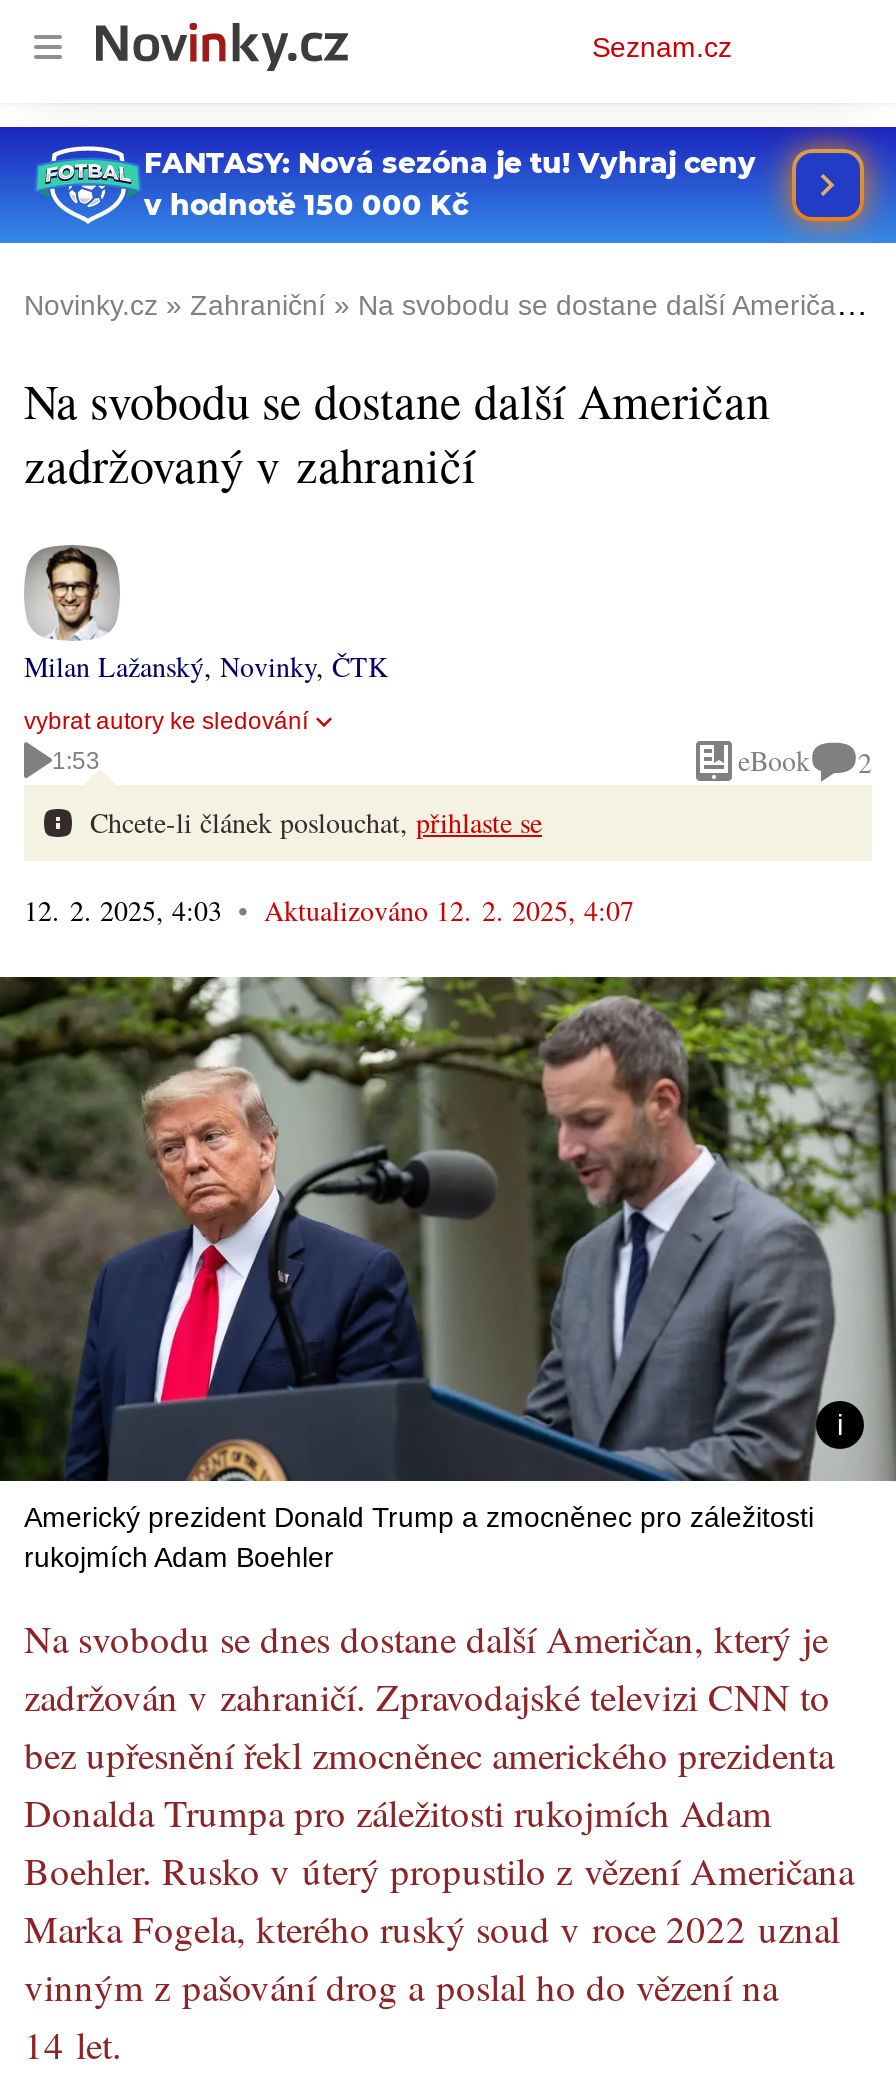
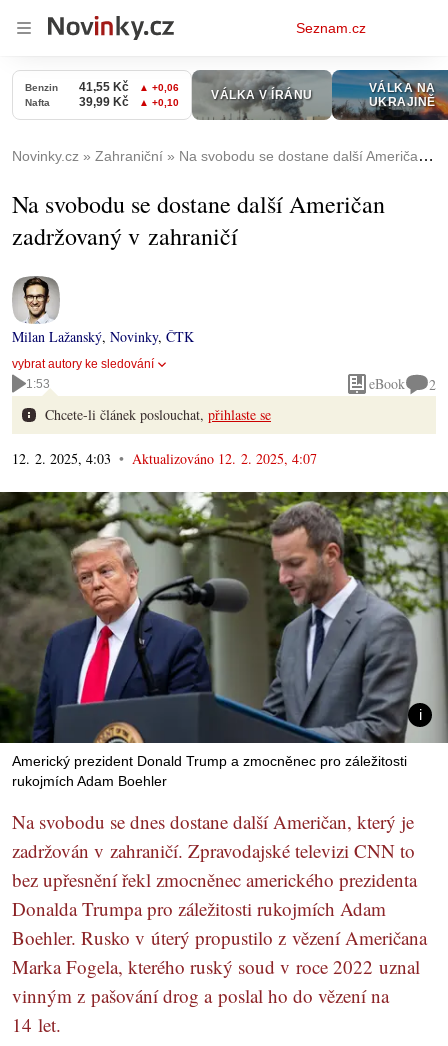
[6,125,890,245] [image] -> [3,68,445,125] [image]

